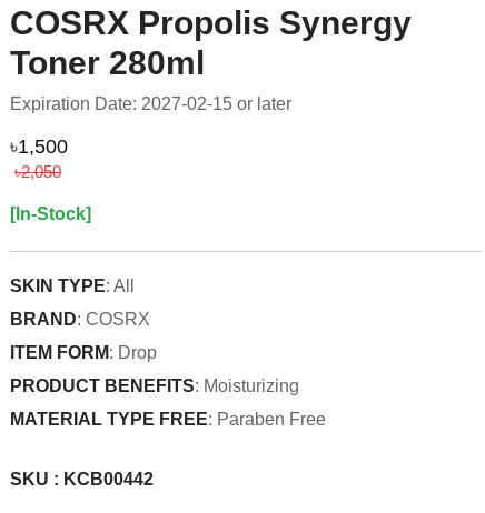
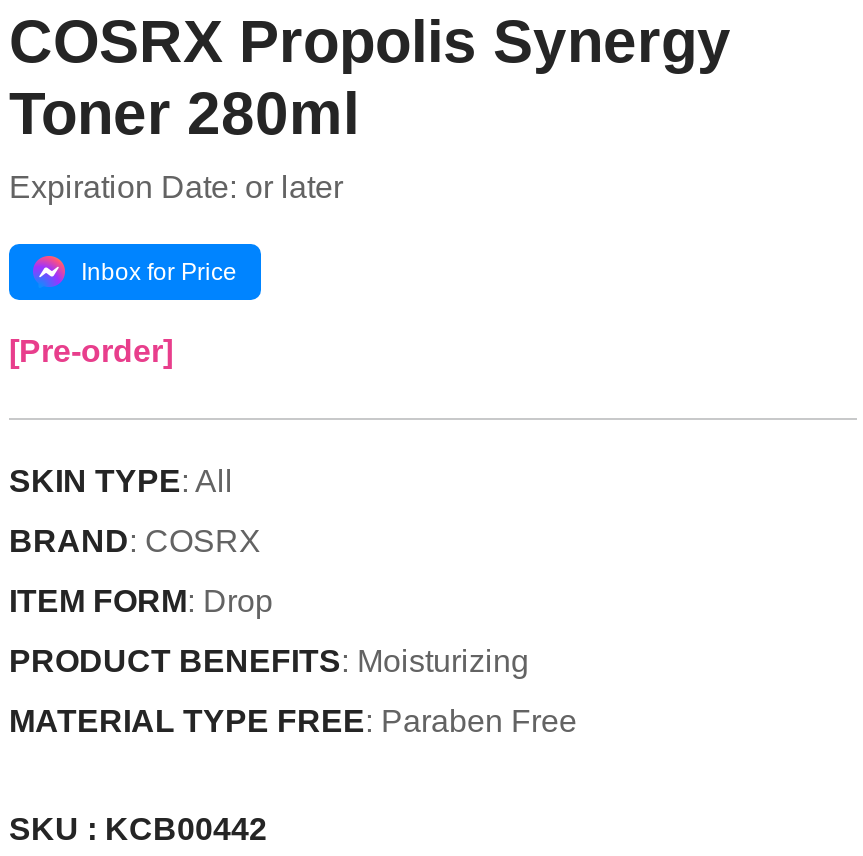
[10,95,291,114] Expiration Date: 2027-02-15 or later -> [9,171,343,205] Expiration Date: or later
[10,136,68,181] ৳1,500 | ৳2,050 -> [81,259,237,287] Inbox for Price
[10,205,91,224] [In-Stock] -> [9,335,173,369] [Pre-order]

